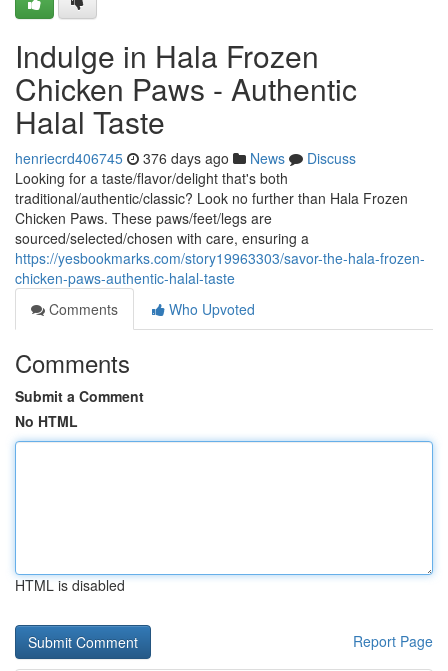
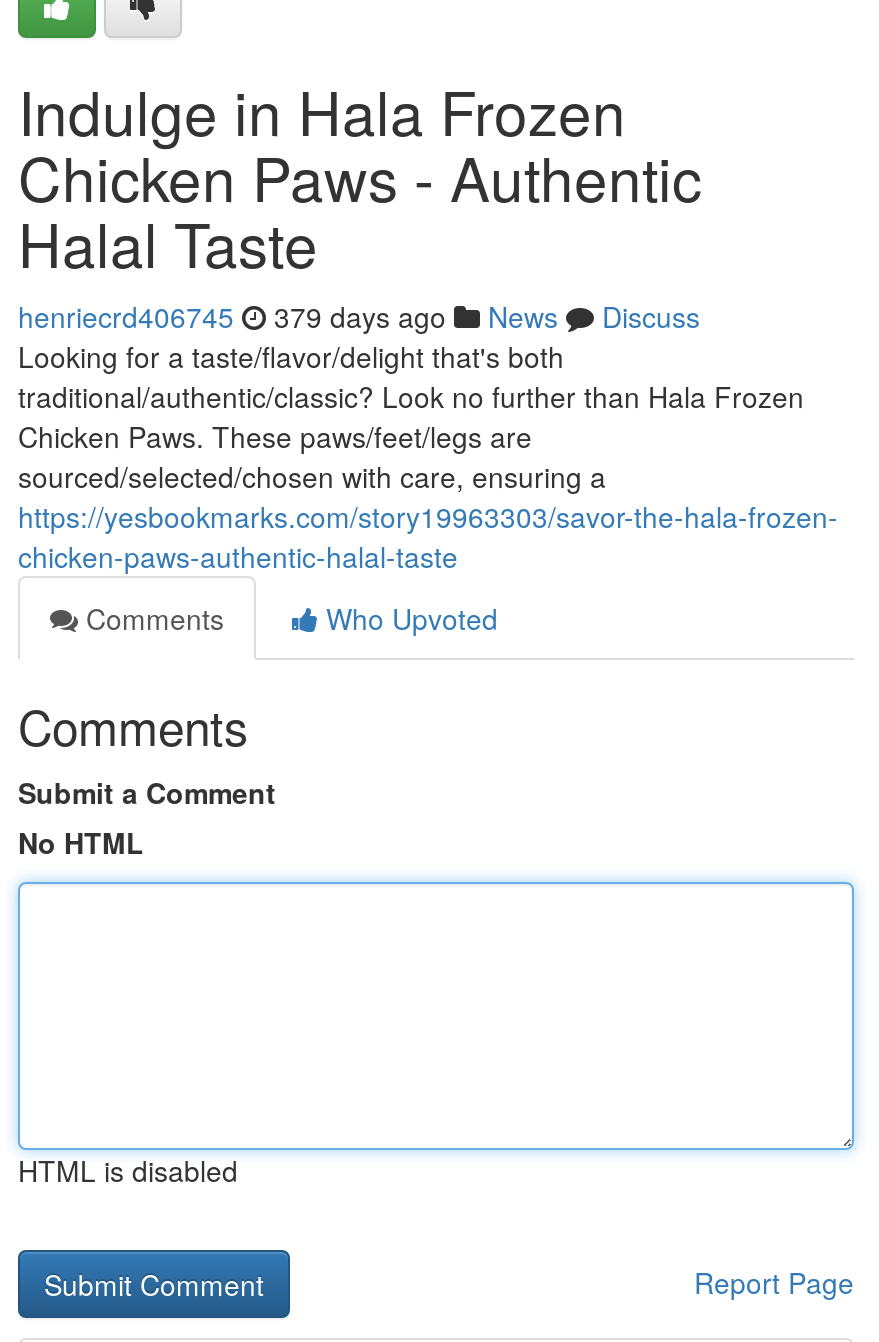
[15,148,356,168] henriecrd406745 376 days ago News Discuss -> [18,296,700,336] henriecrd406745 379 days ago News Discuss

